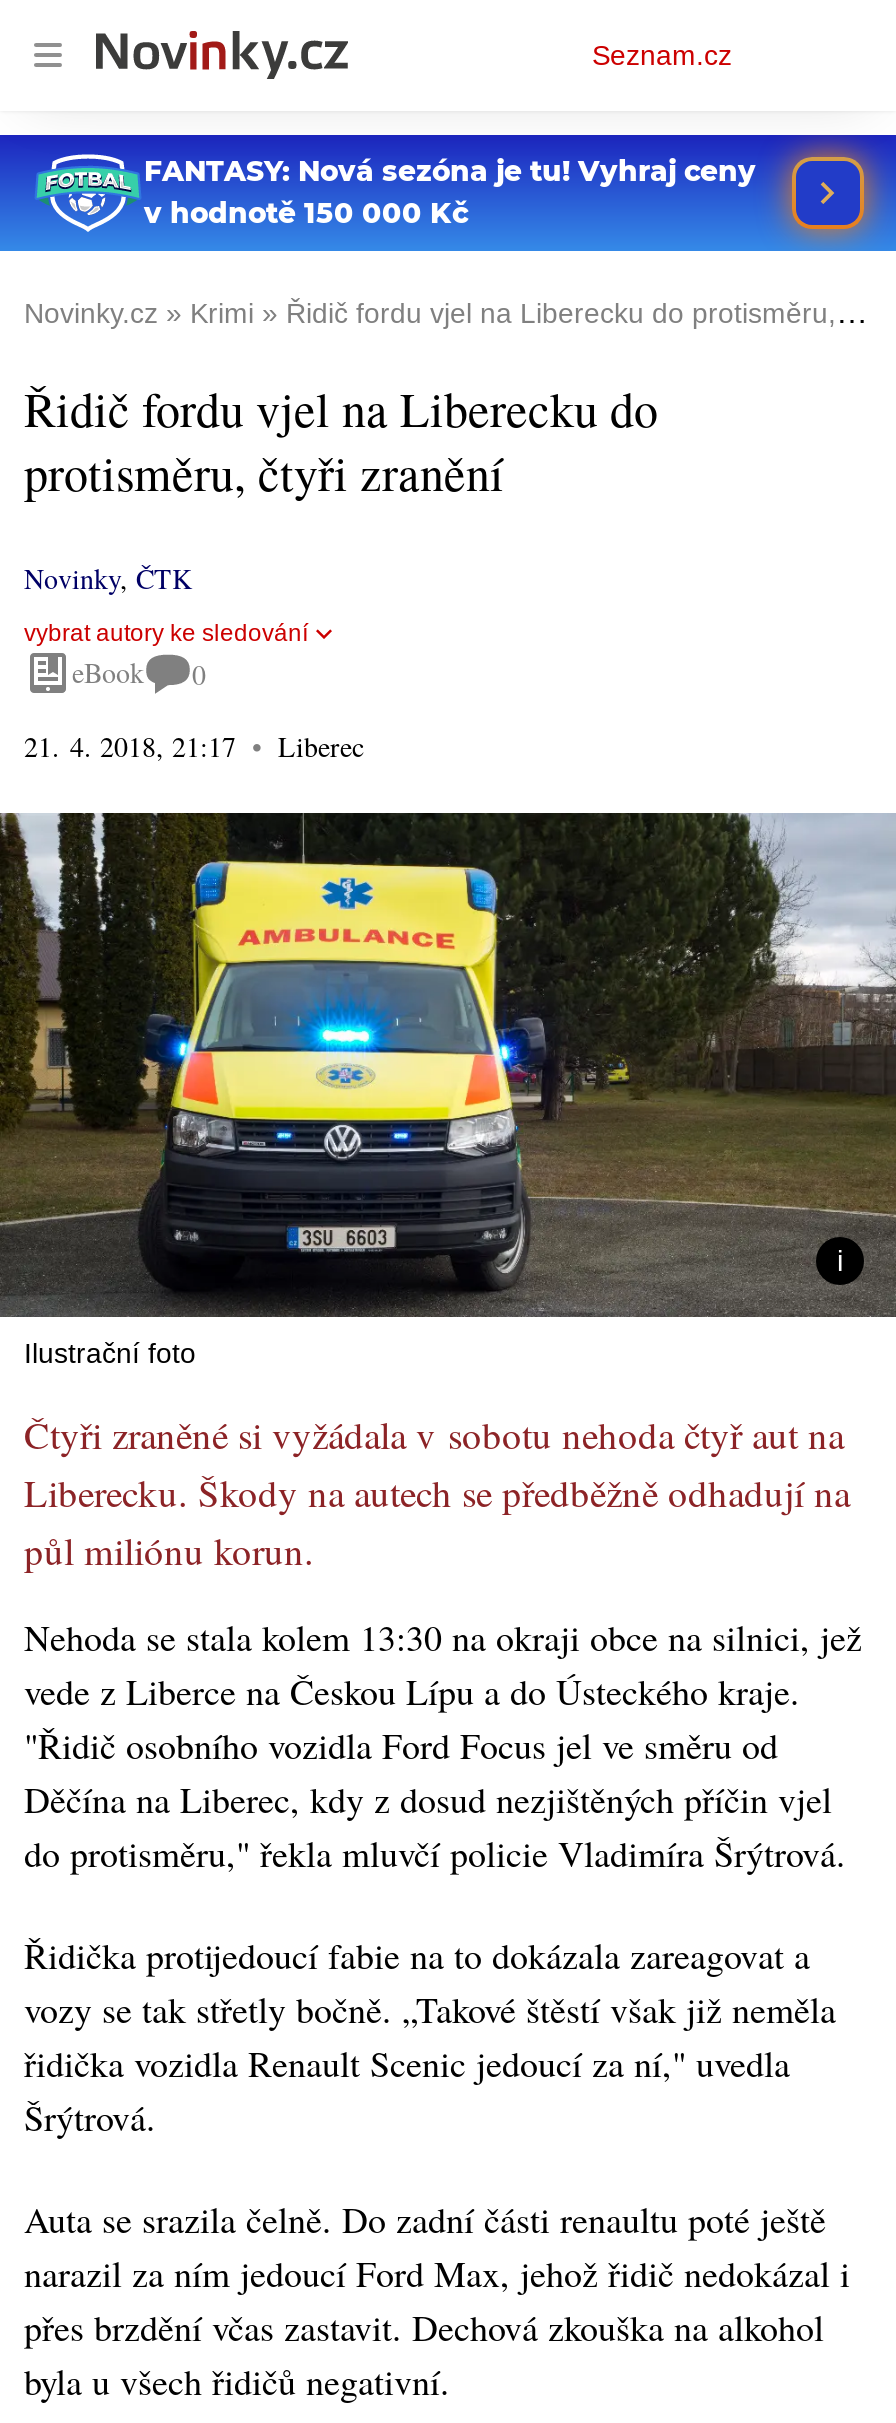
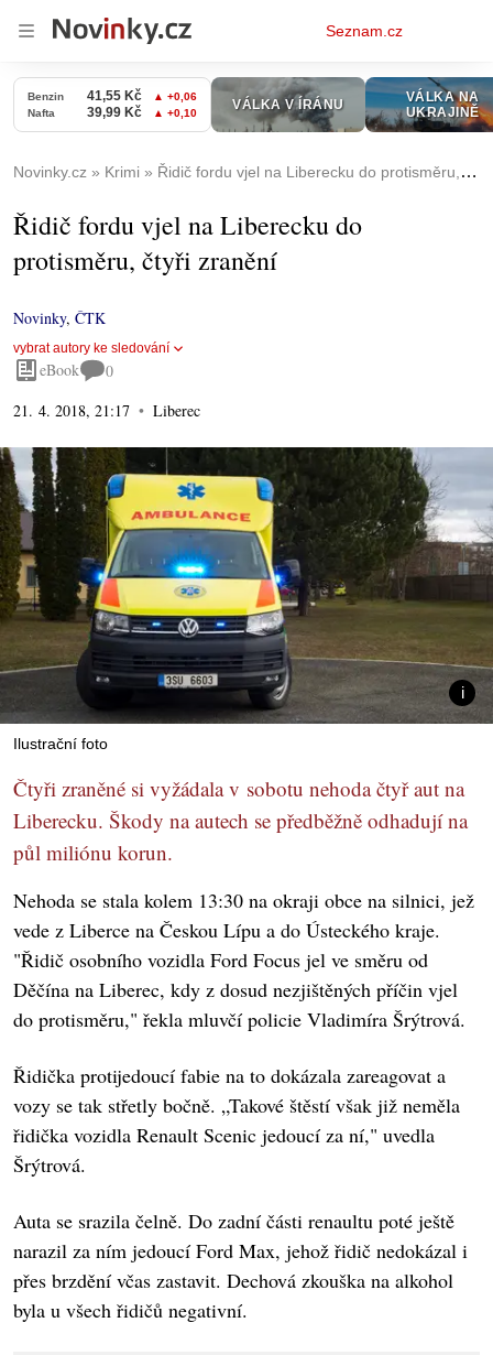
[6,133,890,253] [image] -> [3,75,490,138] [image]

